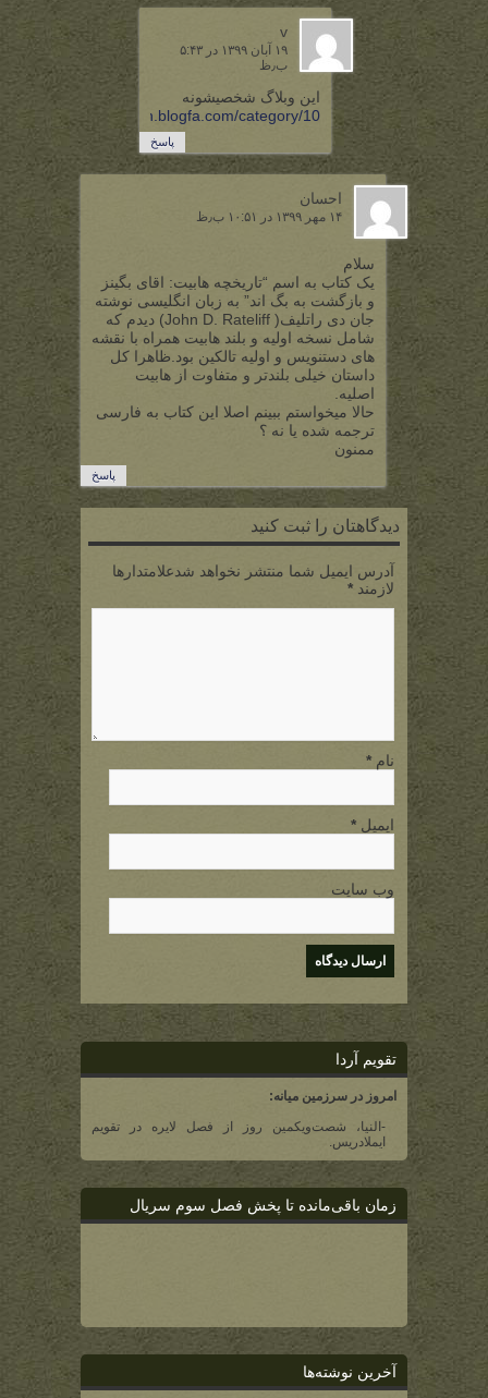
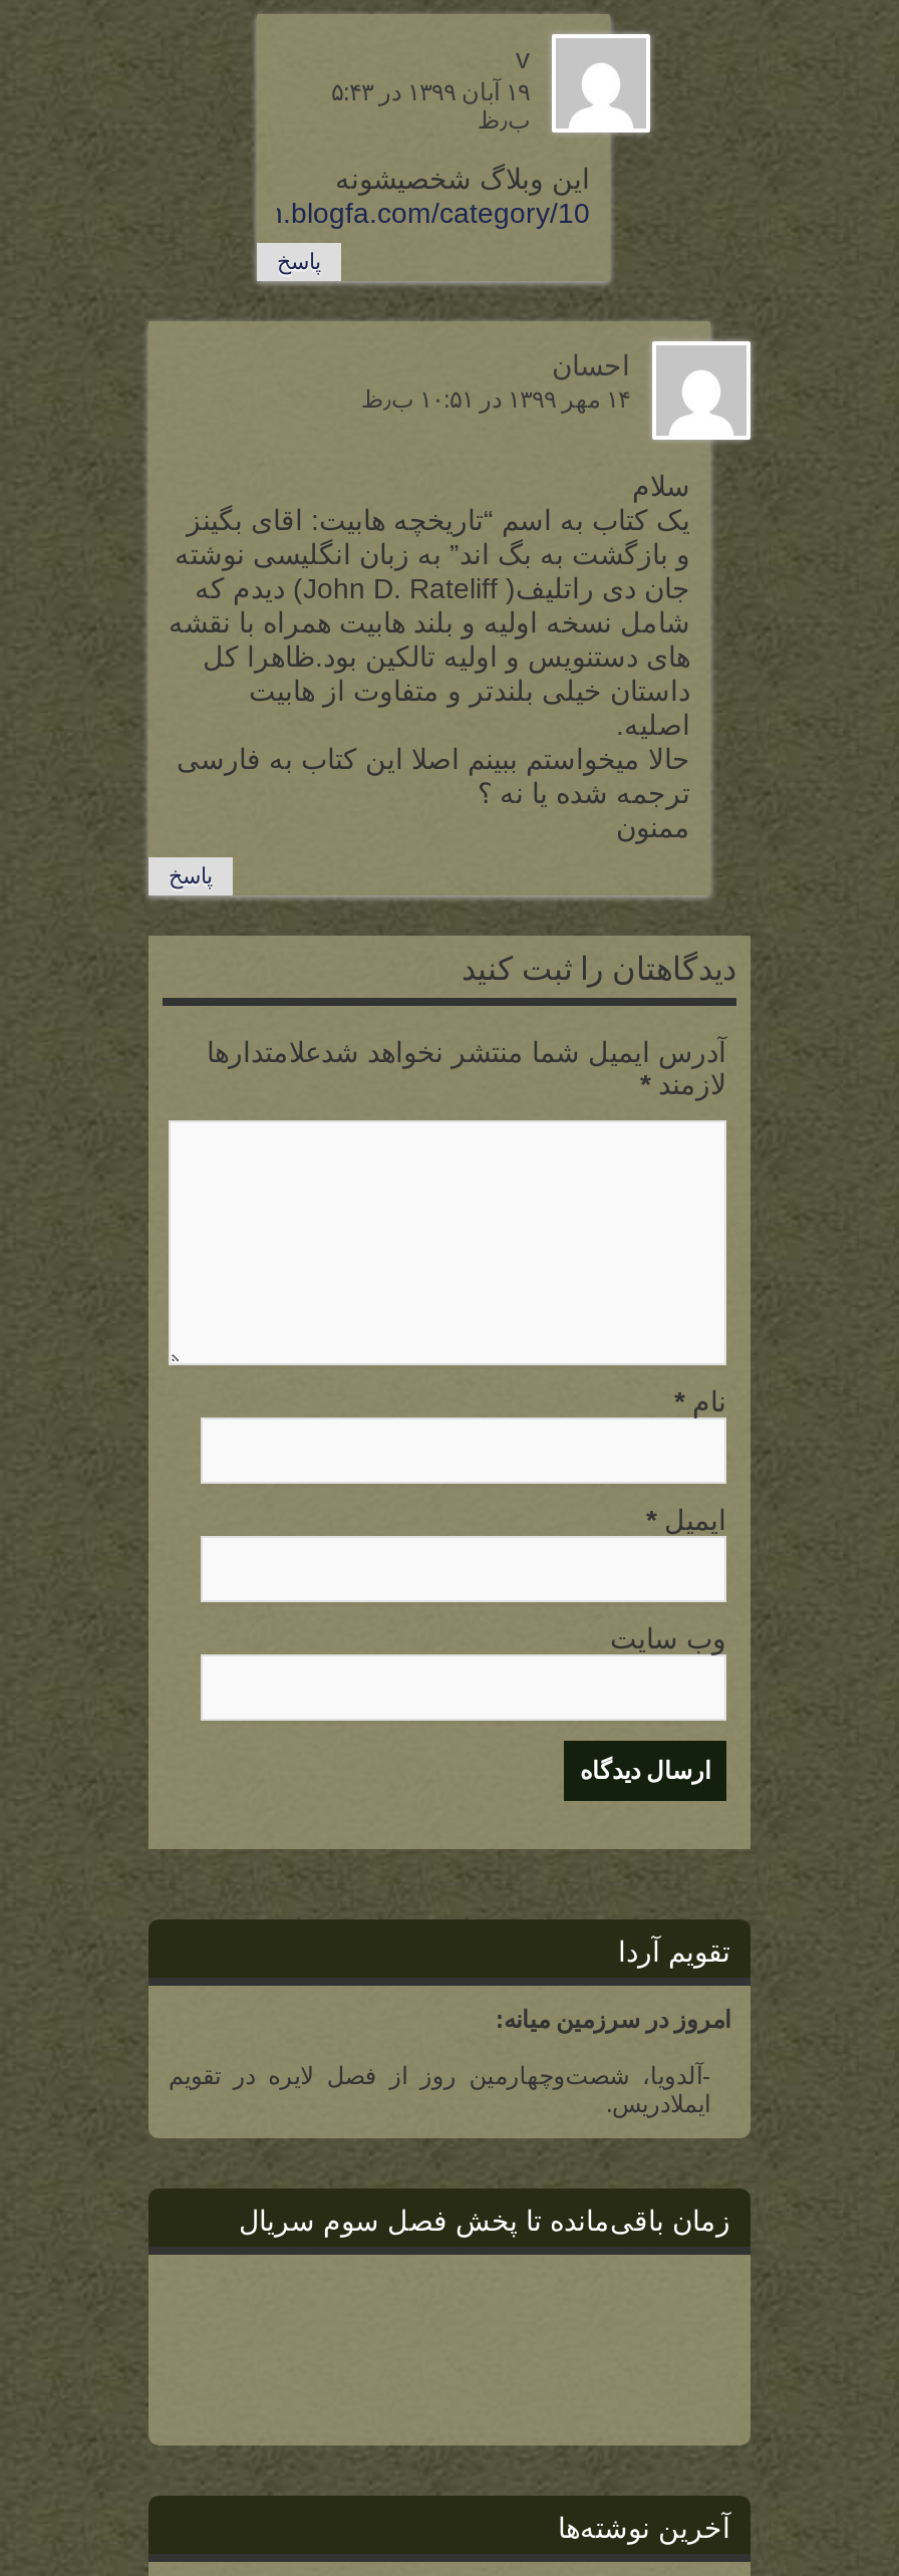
[91,1119,386,1134] -النیا، شصت‌و‌یکمین روز از فصل لایره در تقویم -> [169,2062,710,2090] -آلدویا، شصت‌و‌چهارمین روز از فصل لایره در تقویم

